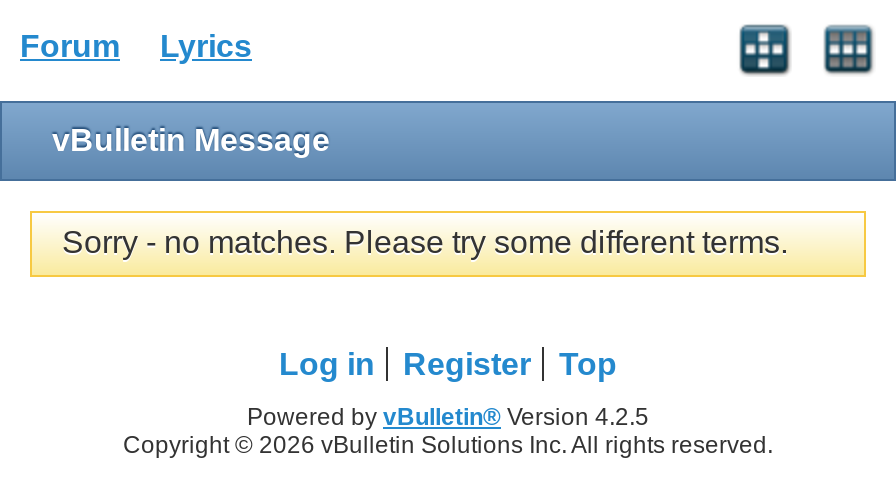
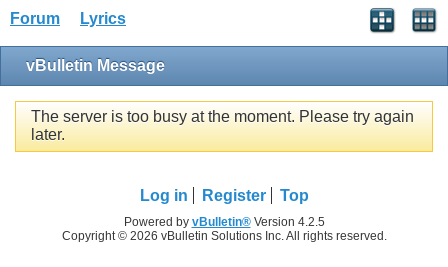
[62,226,788,260] Sorry - no matches. Please try some different terms. -> [31,108,414,143] The server is too busy at the moment. Please try again | later.

